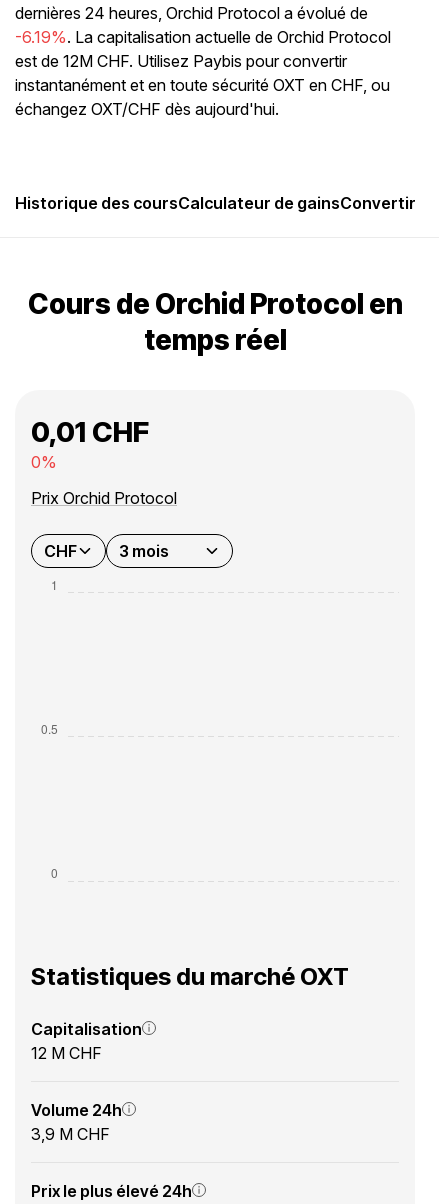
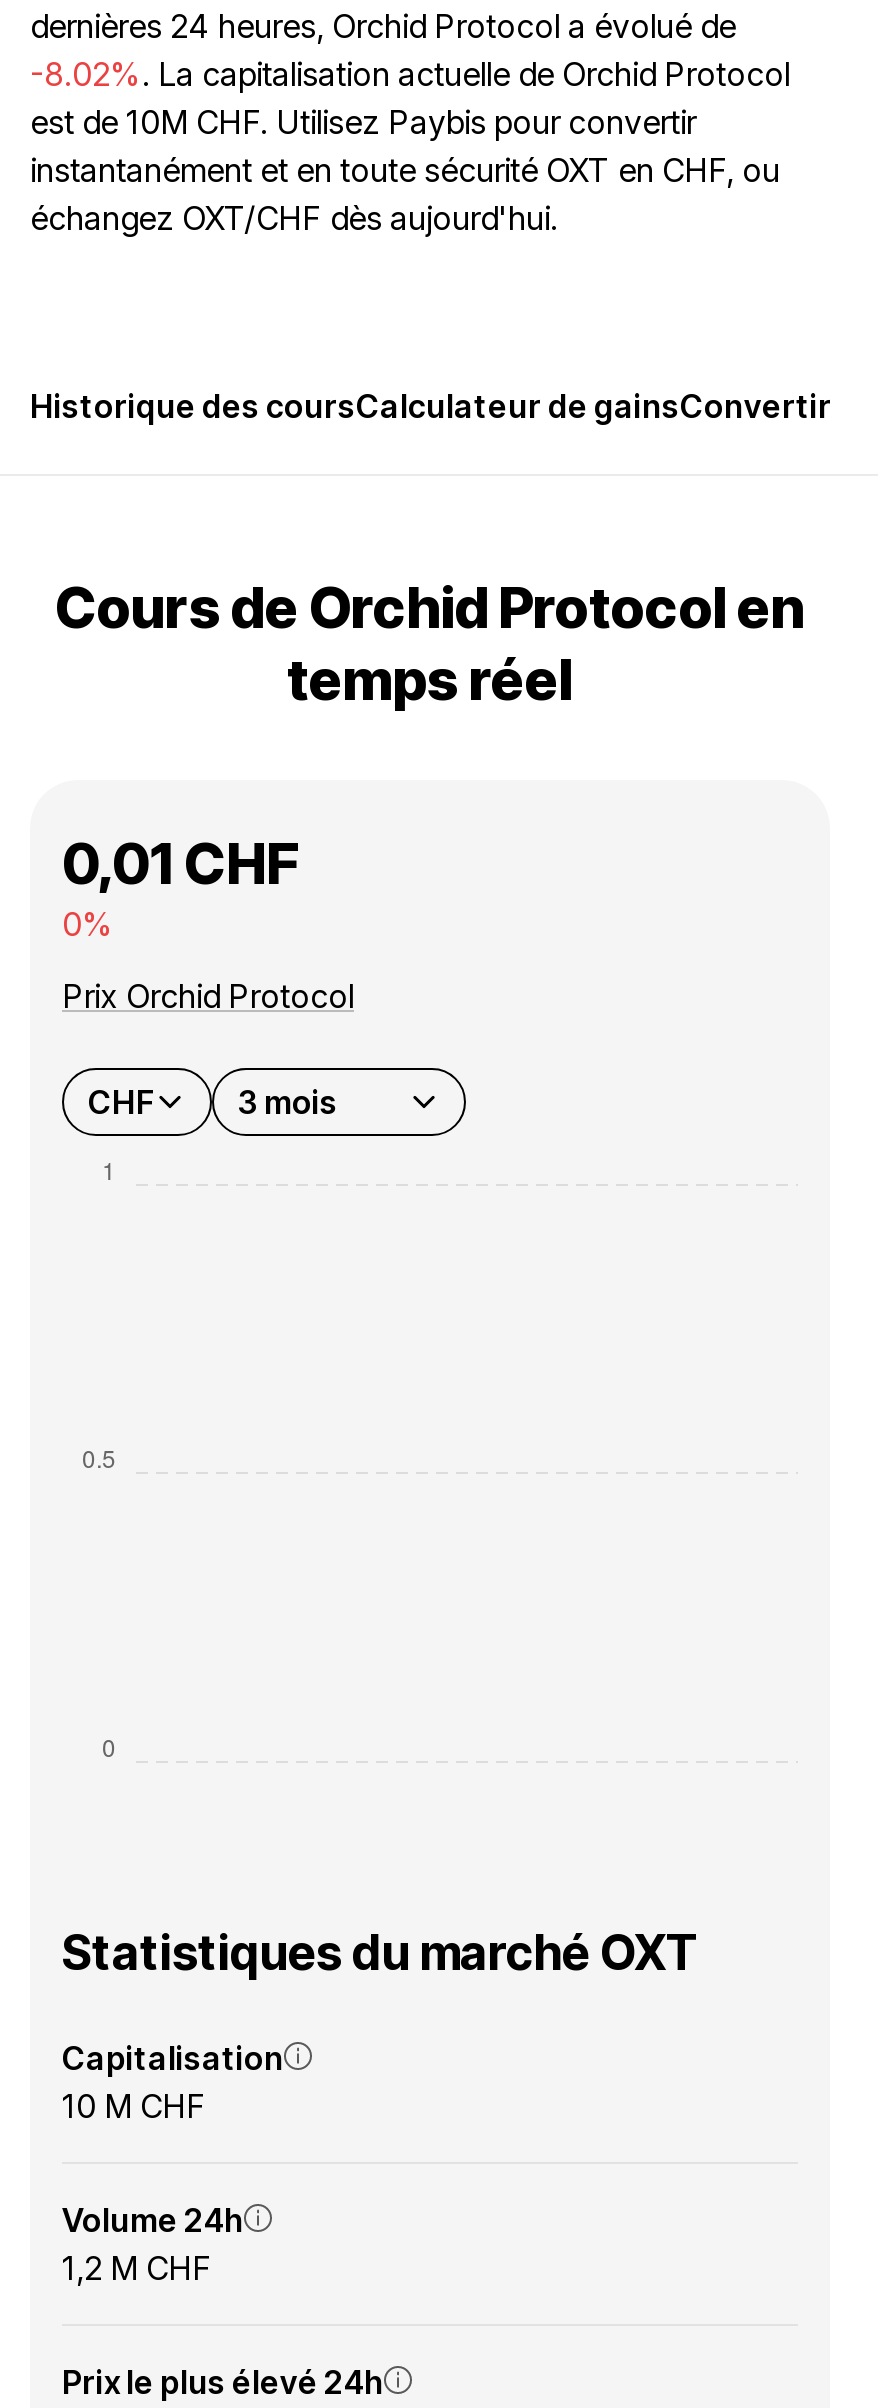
[15,27,391,47] -6.19%. La capitalisation actuelle de Orchid Protocol -> [30,54,790,94] -8.02%. La capitalisation actuelle de Orchid Protocol
[15,51,347,71] est de 12M CHF. Utilisez Paybis pour convertir -> [30,102,696,142] est de 10M CHF. Utilisez Paybis pour convertir
[31,1043,102,1063] 12 M CHF -> [62,2086,206,2126] 10 M CHF
[31,1124,110,1144] 3,9 M CHF -> [62,2248,212,2288] 1,2 M CHF

